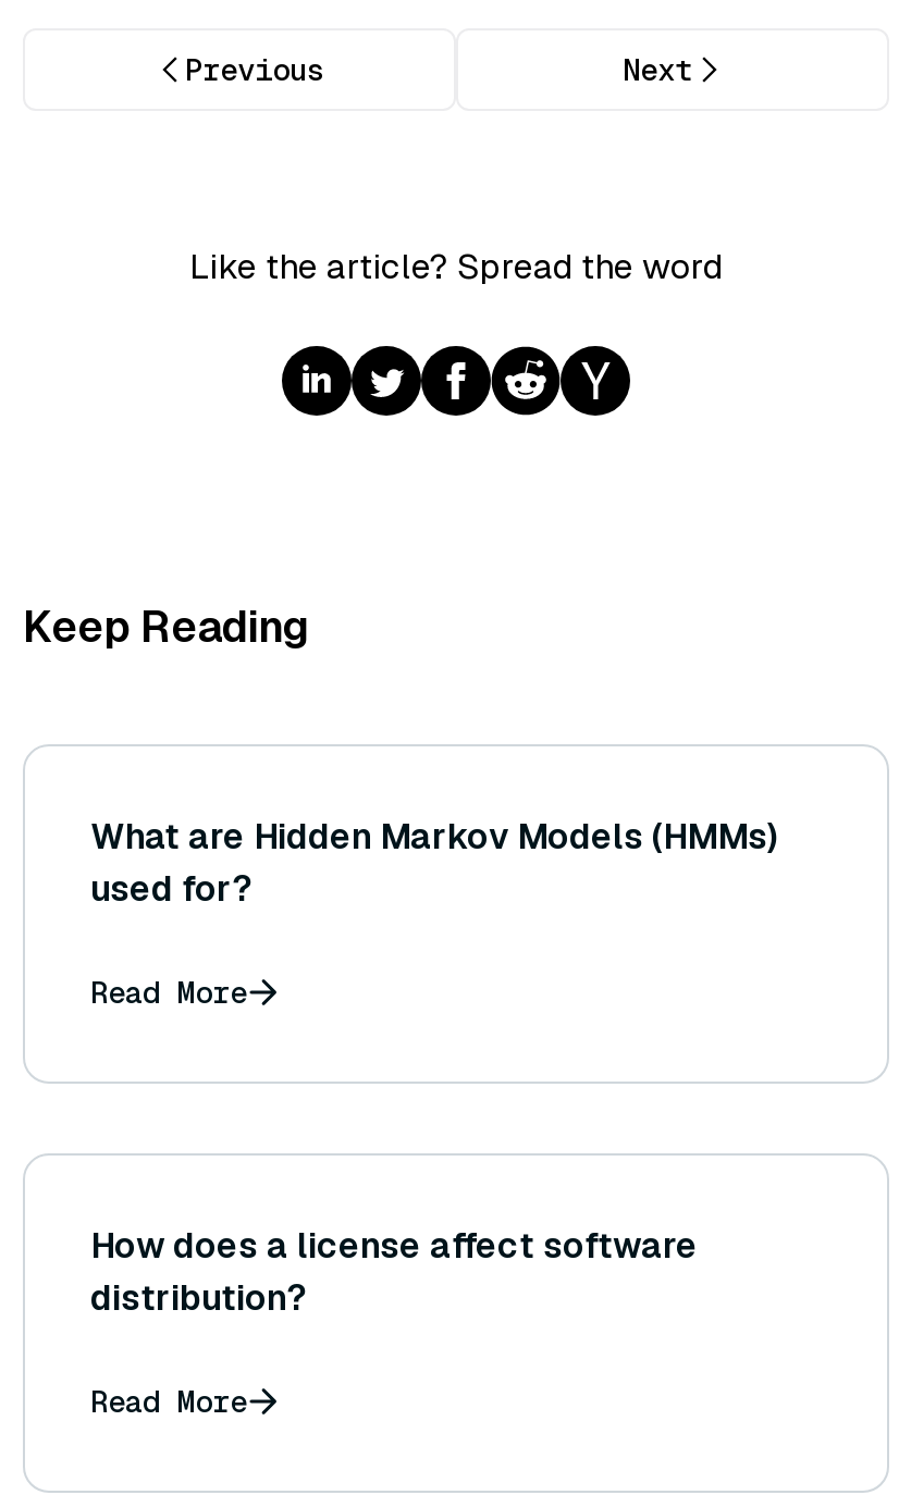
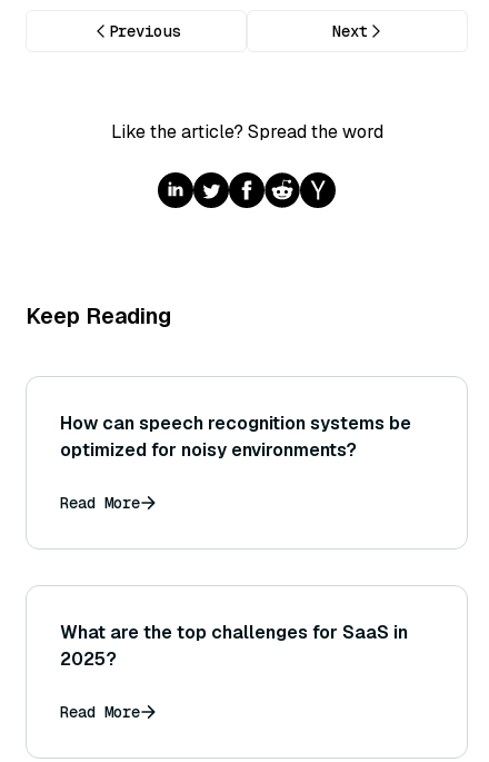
[90,815,778,913] What are Hidden Markov Models (HMMs) | used for? -> [60,412,411,462] How can speech recognition systems be | optimized for noisy environments?
[90,1224,698,1322] How does a license affect software | distribution? -> [60,621,408,671] What are the top challenges for SaaS in | 2025?

